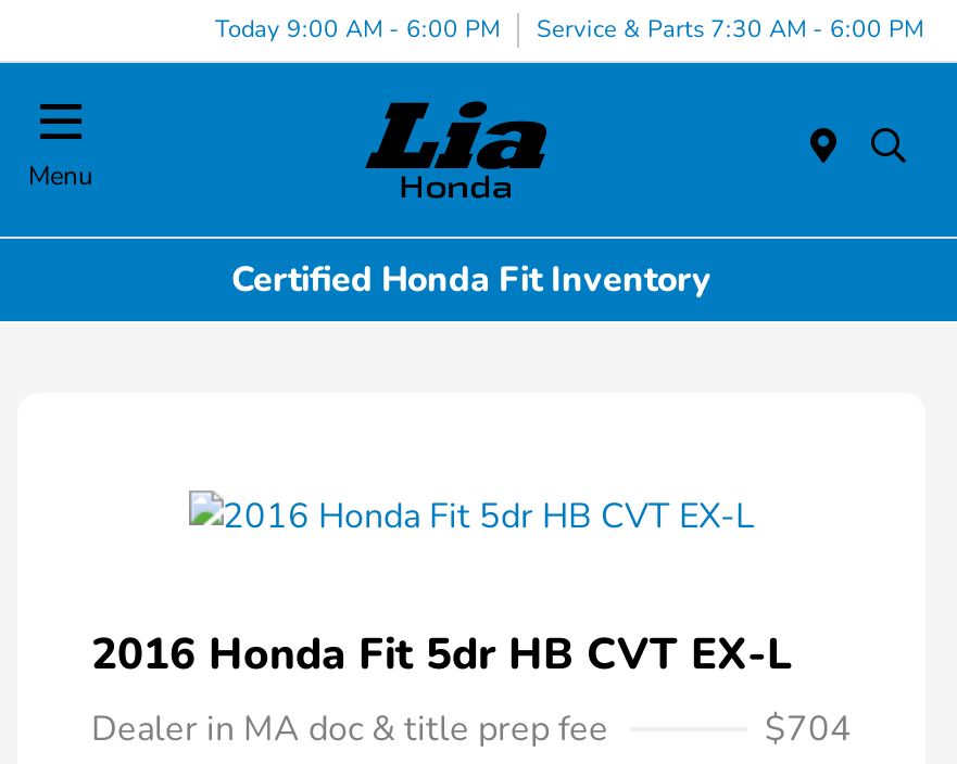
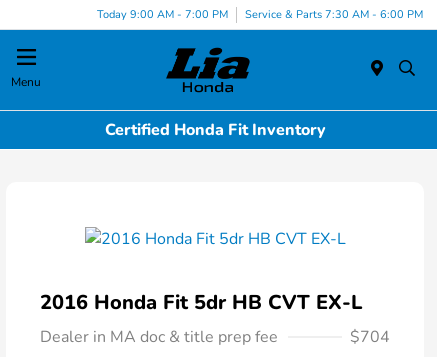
[215,12,923,44] Today 9:00 AM - 6:00 PM Service & Parts 7:30 AM - 6:00 PM -> [97,6,423,21] Today 9:00 AM - 7:00 PM Service & Parts 7:30 AM - 6:00 PM

